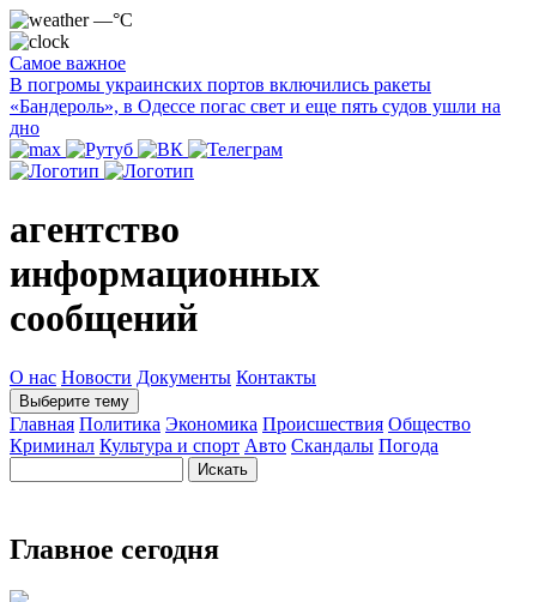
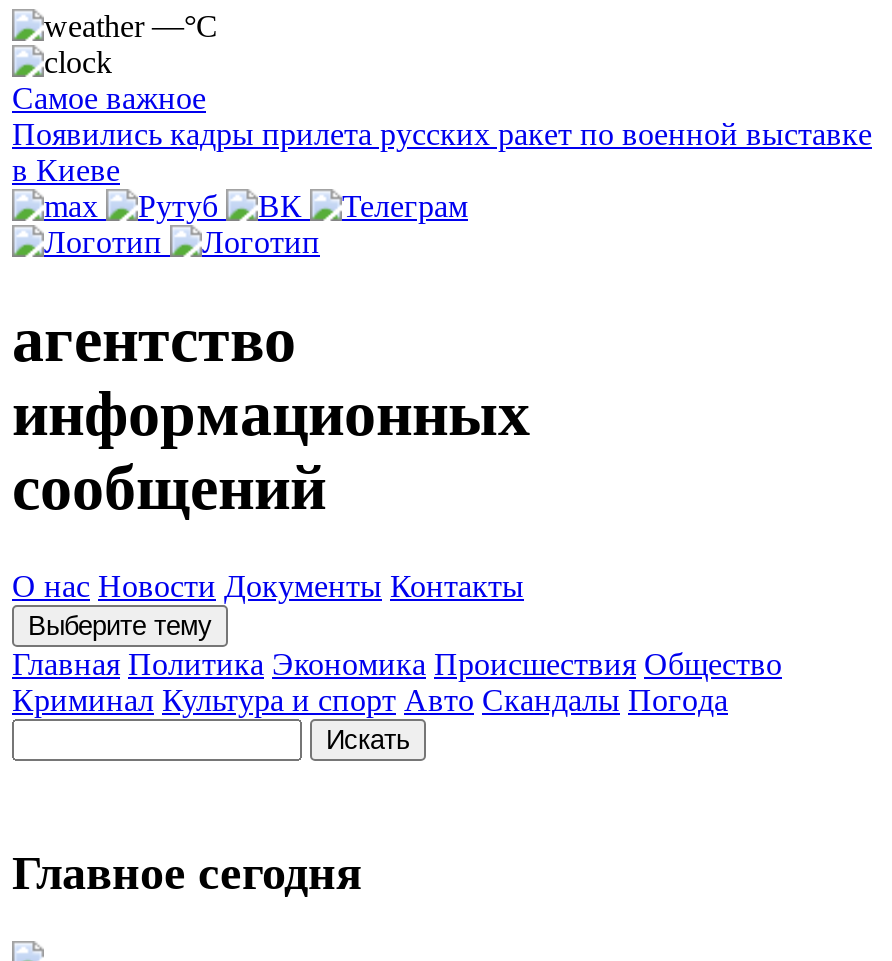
[10,74,501,138] В погромы украинских портов включились ракеты | «Бандероль», в Одессе погас свет и еще пять судов ушли на | дно -> [12,117,872,187] Появились кадры прилета русских ракет по военной выставке | в Киеве

